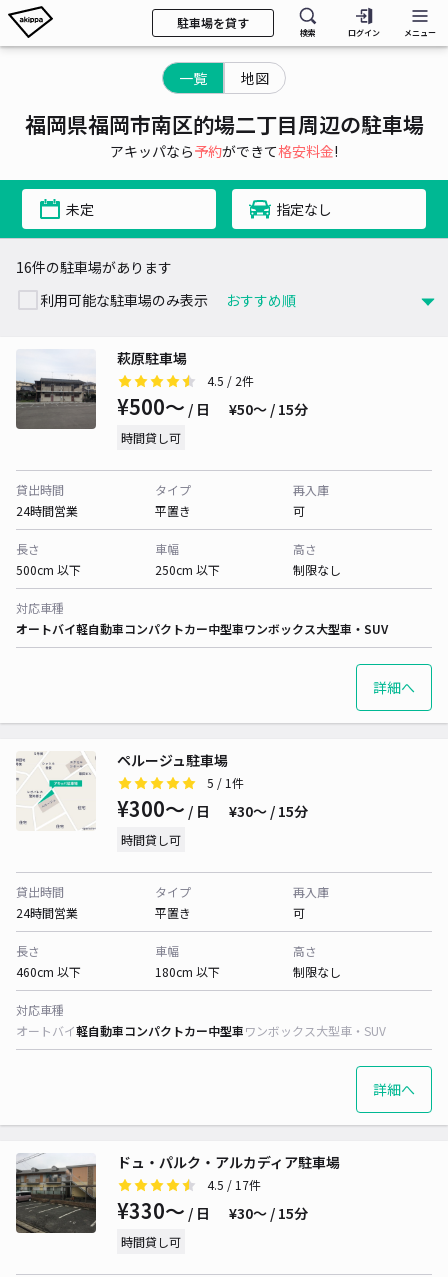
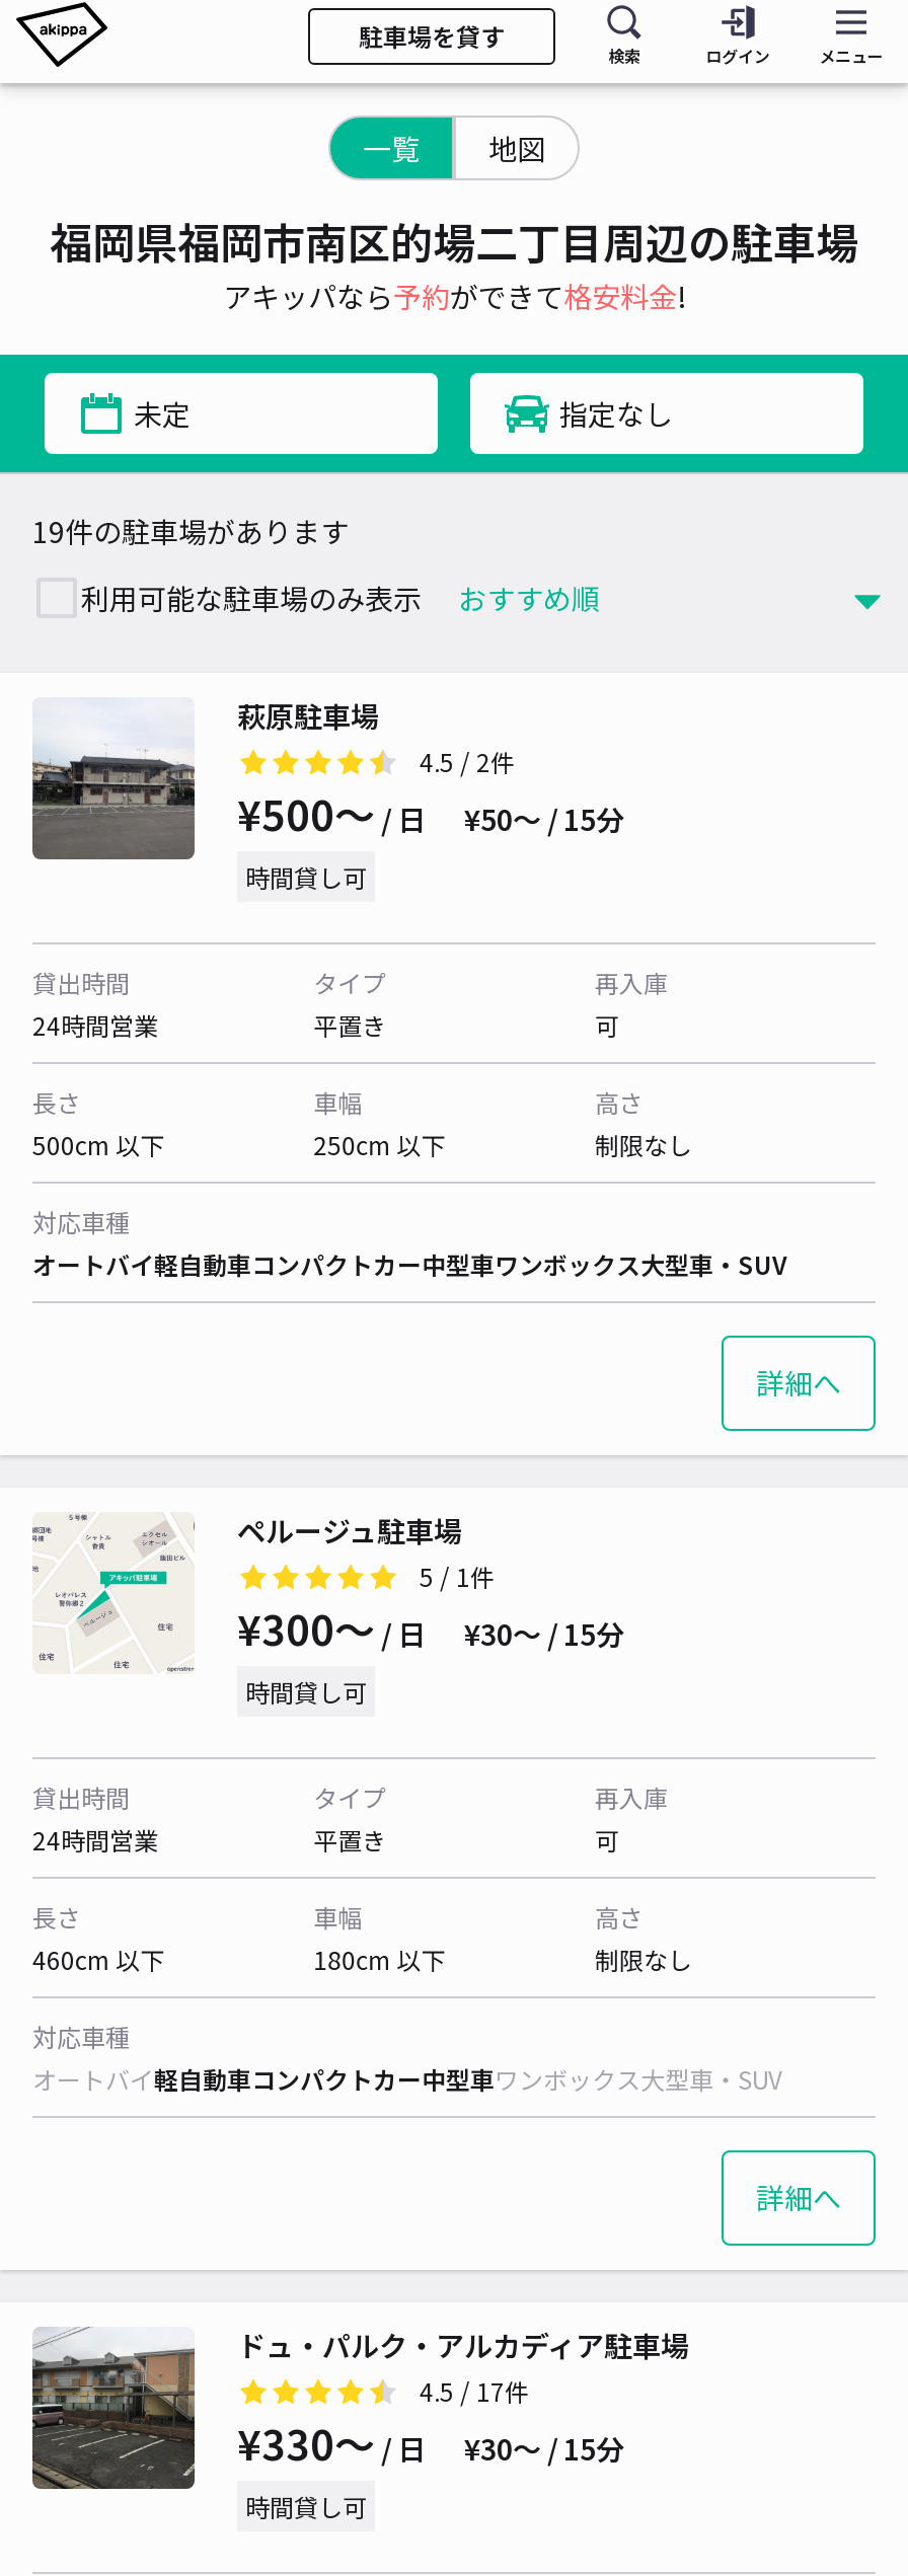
[16,257,172,277] 16件の駐車場があります -> [32,511,349,551] 19件の駐車場があります

